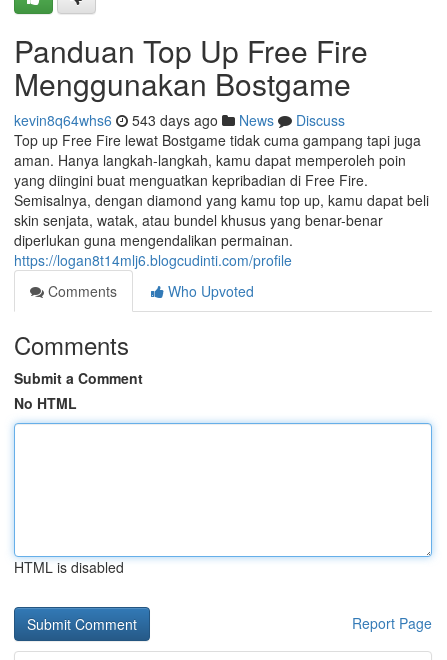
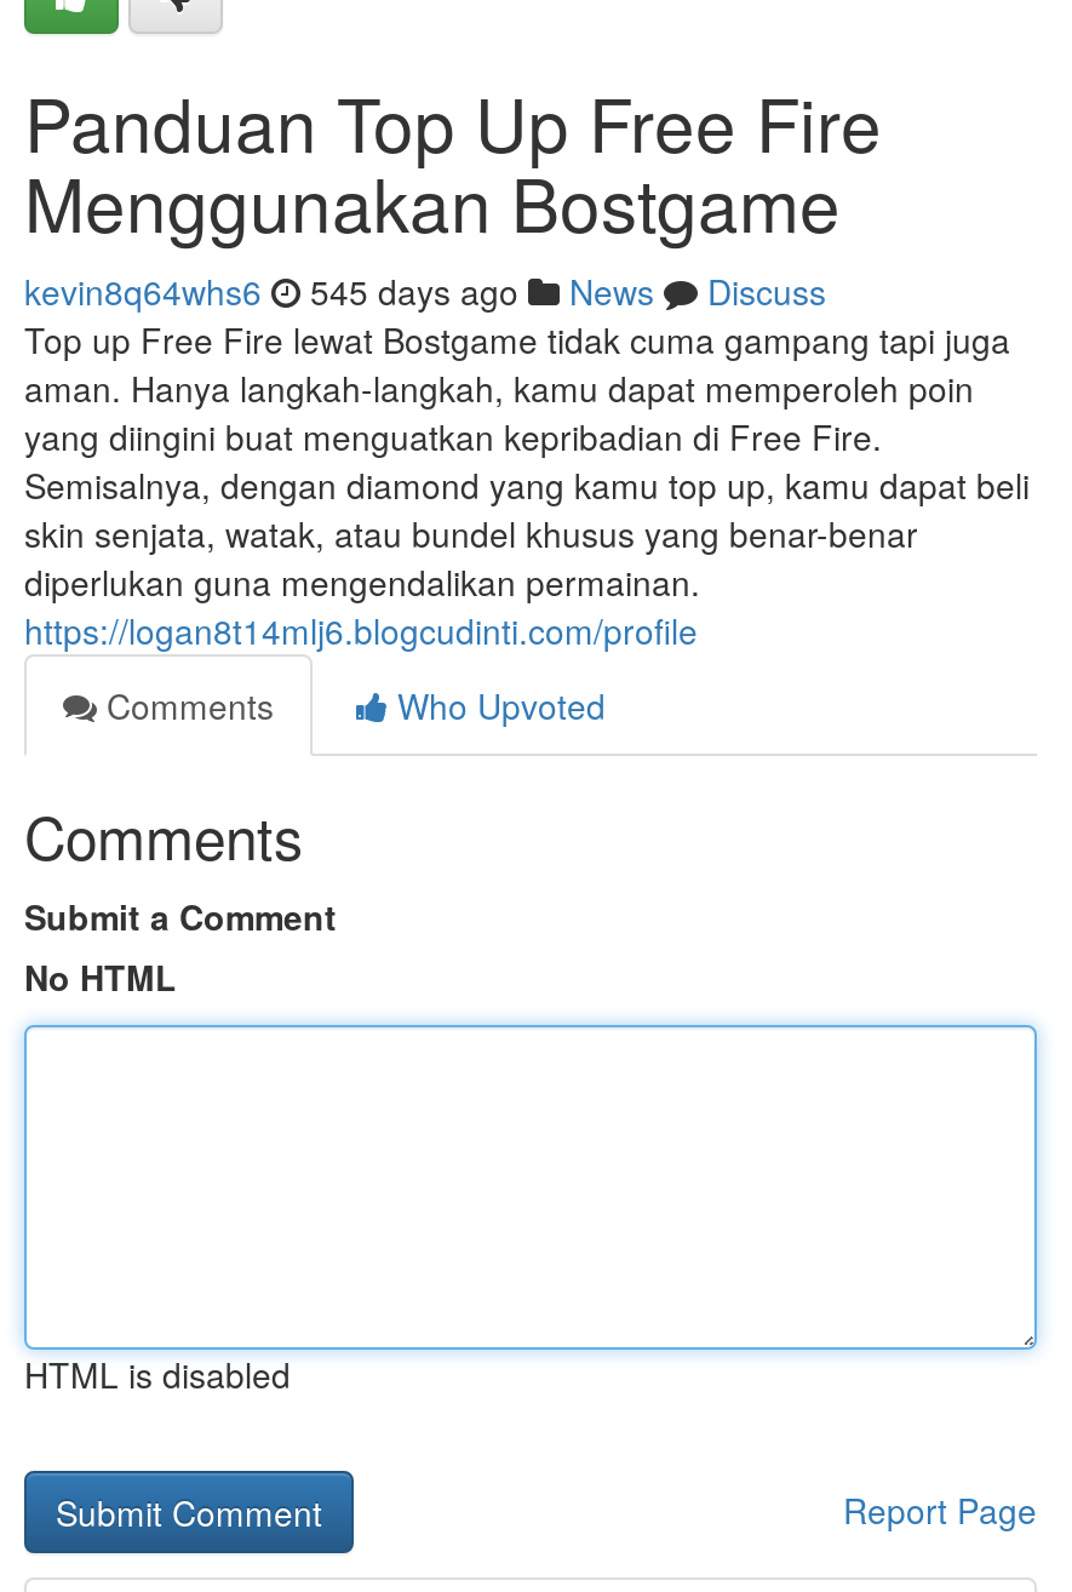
[14,110,345,130] kevin8q64whs6 543 days ago News Discuss -> [24,267,826,315] kevin8q64whs6 545 days ago News Discuss

